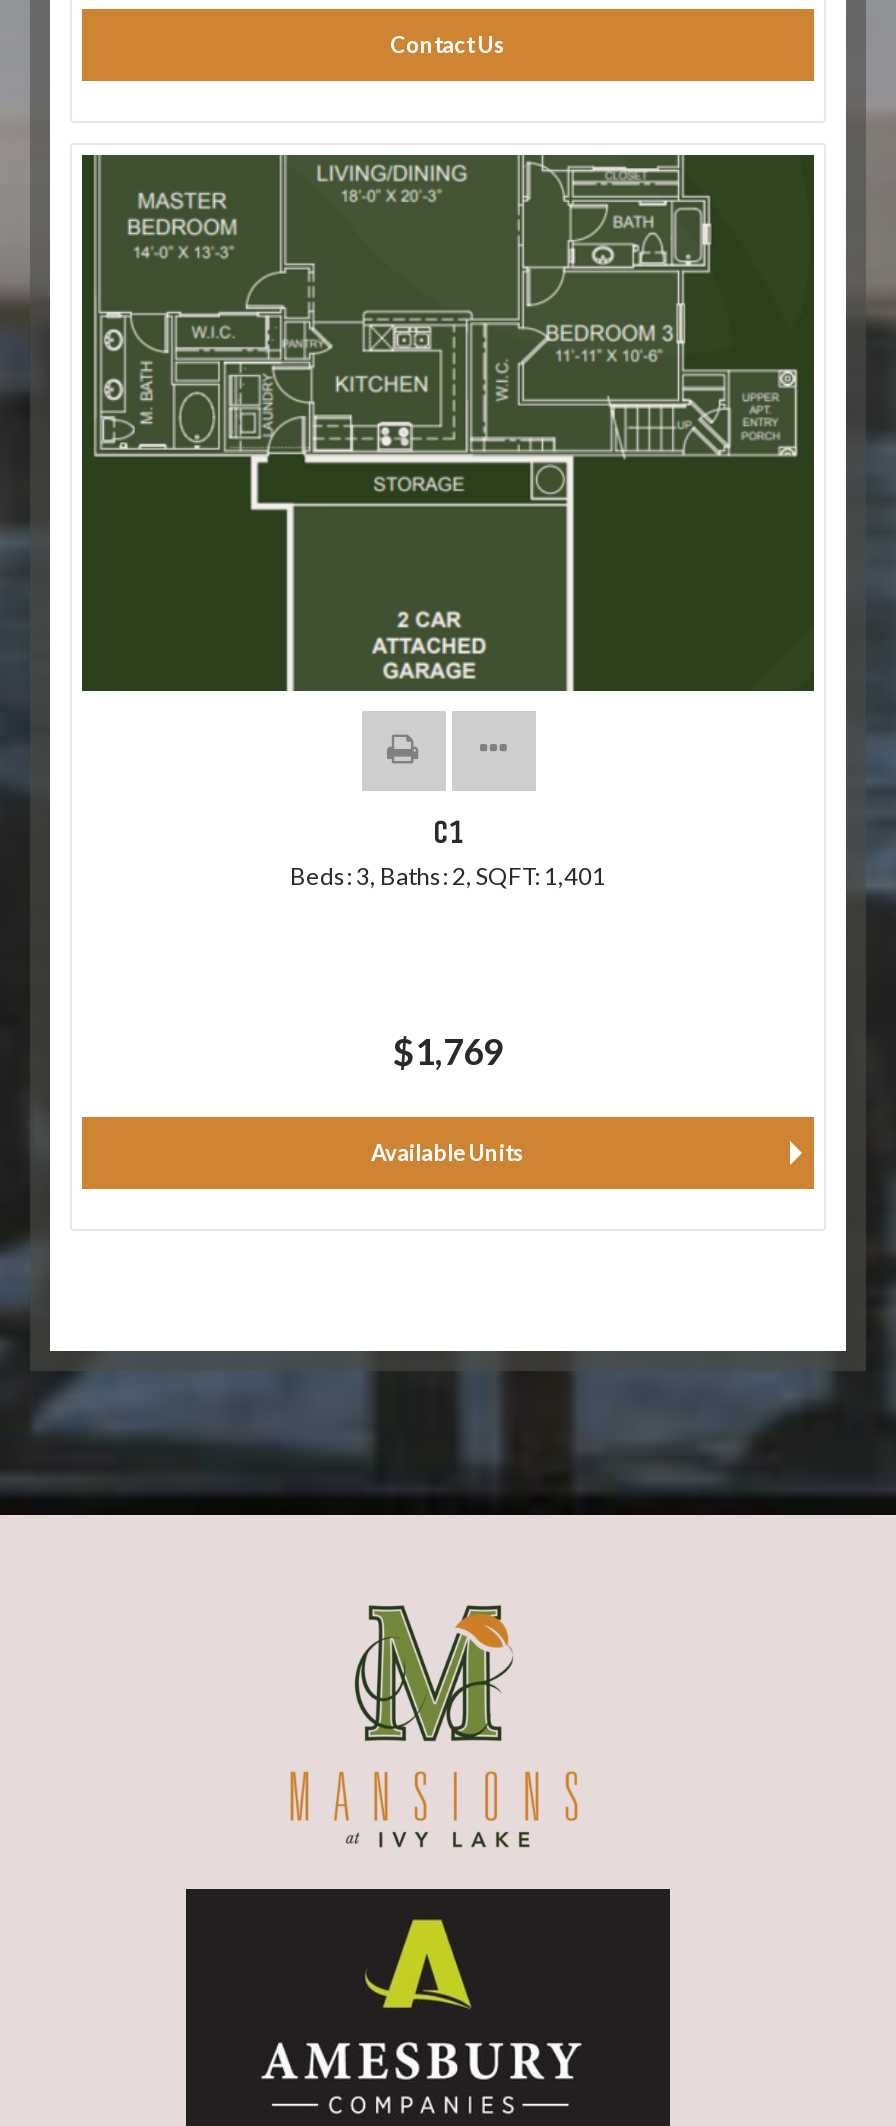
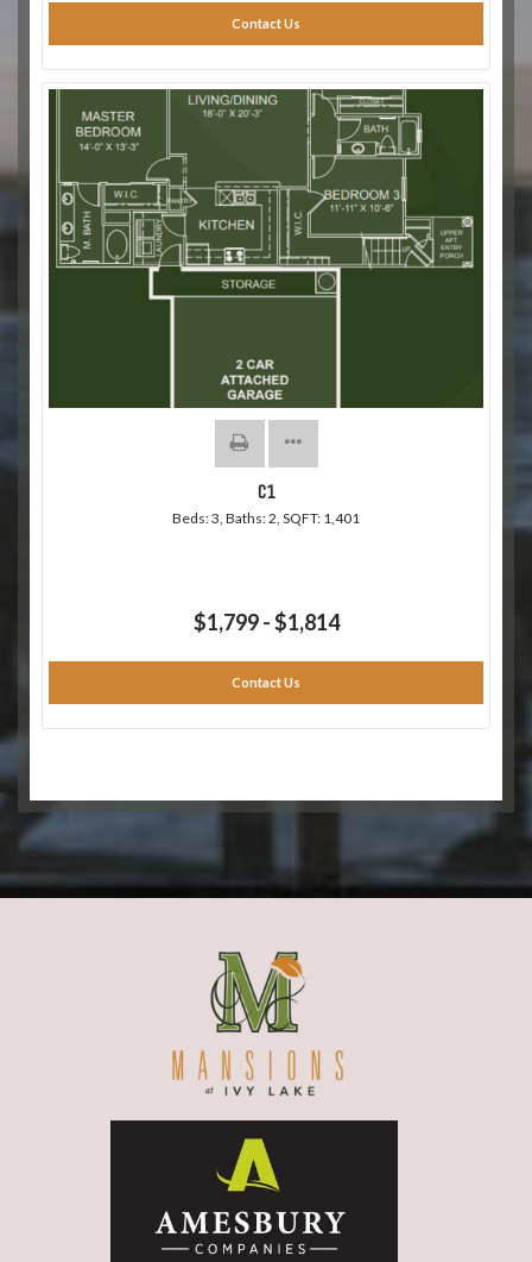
[393,1030,503,1074] $1,769 -> [193,609,339,636] $1,799 - $1,814
[371,1140,525,1166] Available Units -> [232,675,300,690] Contact Us

